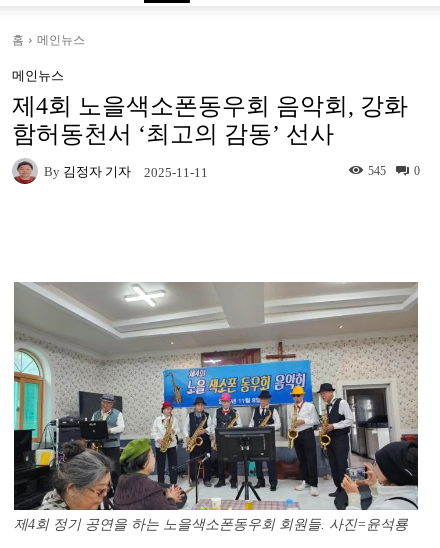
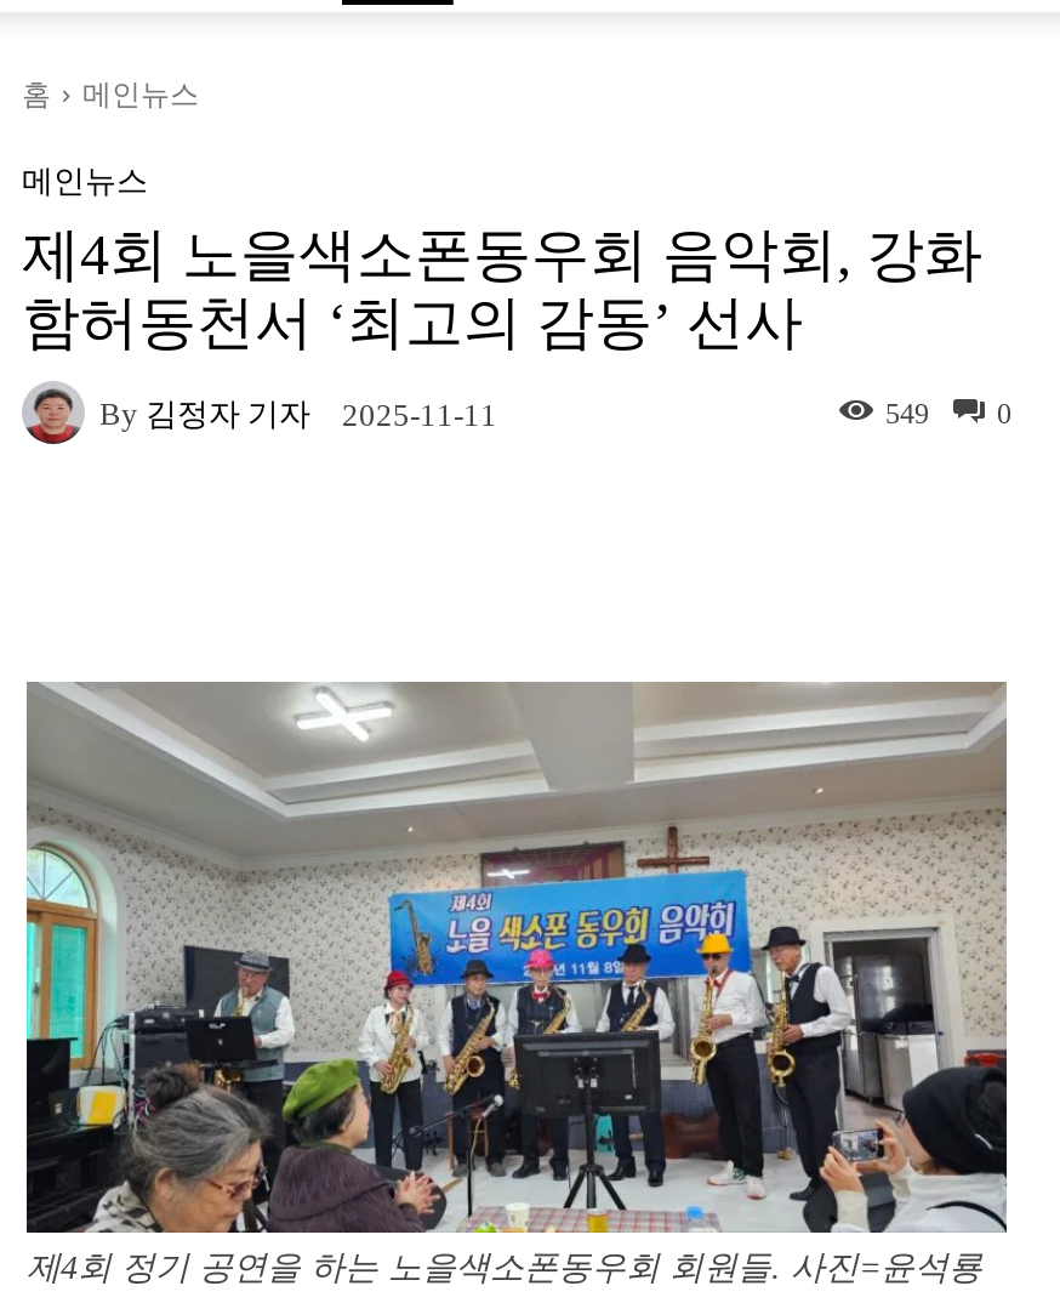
[368,164,420,178] 545 0 -> [885,396,1011,430] 549 0

